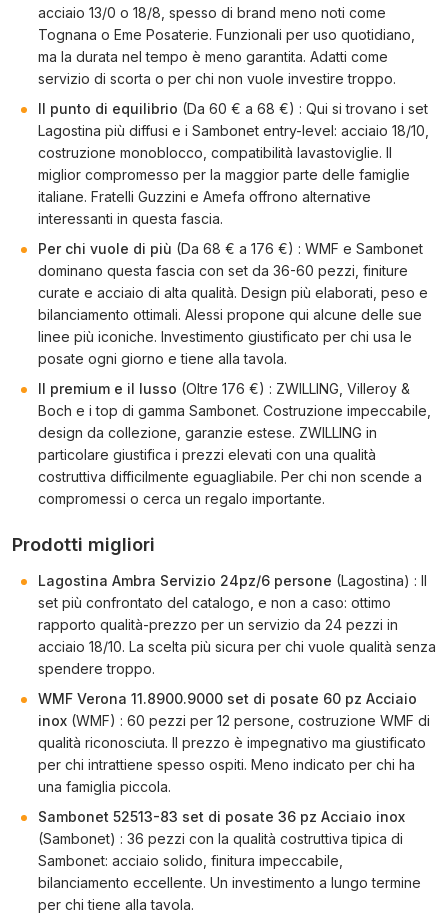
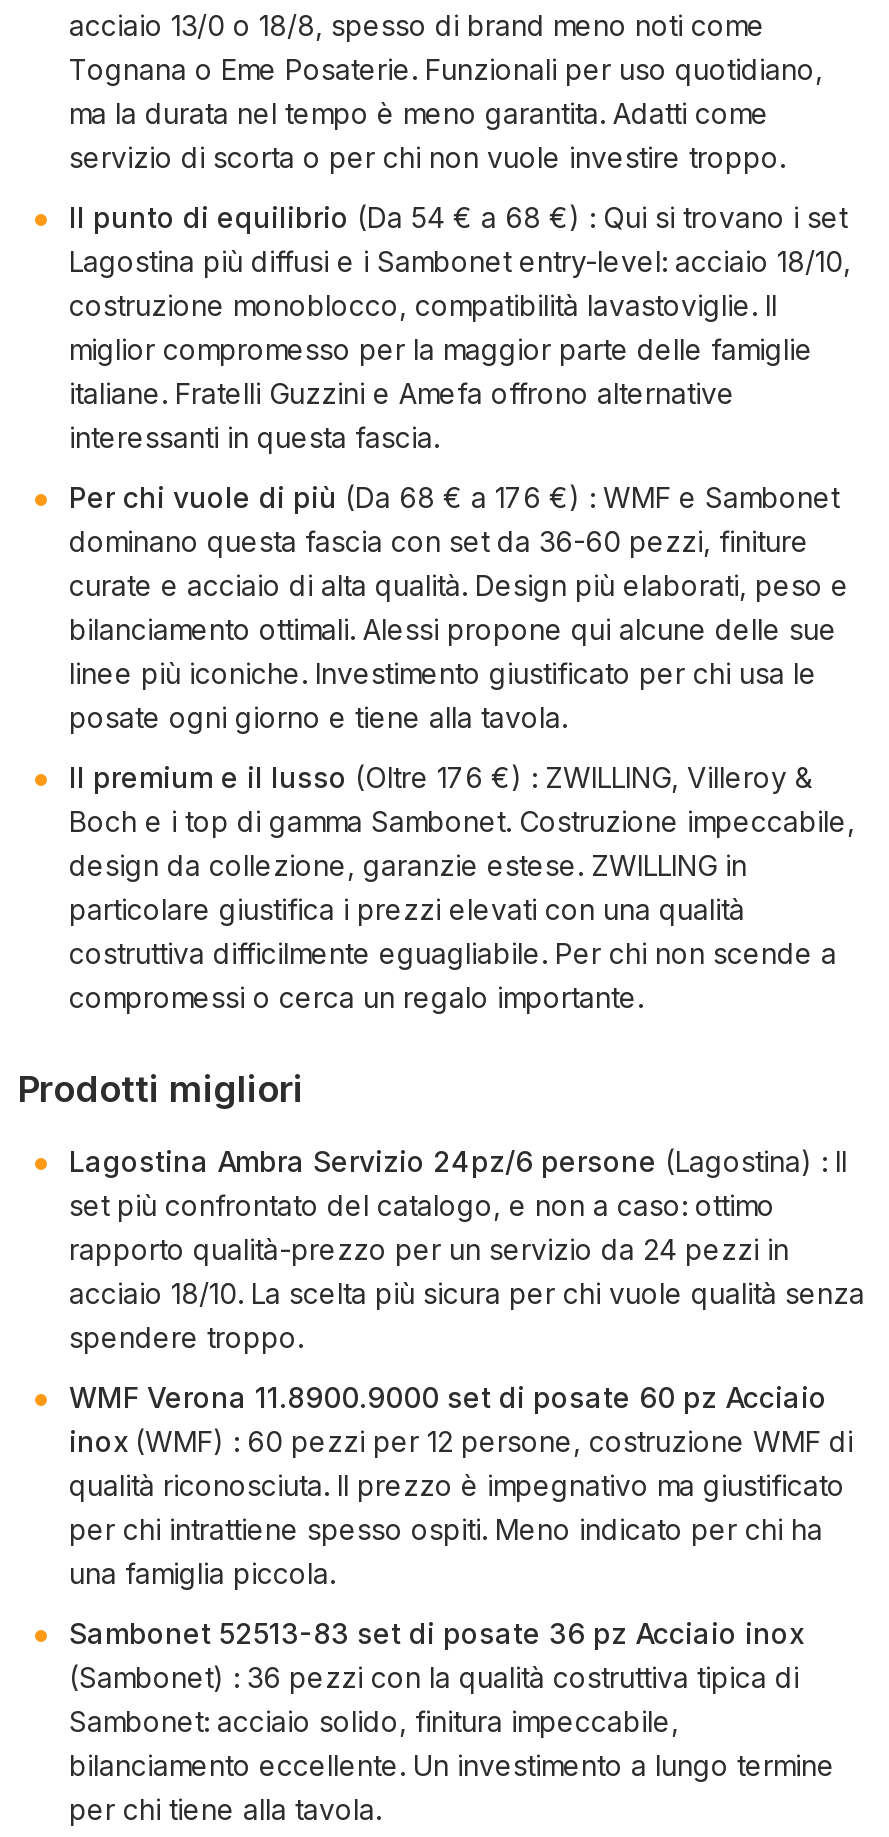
[38,100,428,117] Il punto di equilibrio (Da 60 € a 68 €) : Qui si trovano i set -> [69,200,847,234] Il punto di equilibrio (Da 54 € a 68 €) : Qui si trovano i set

